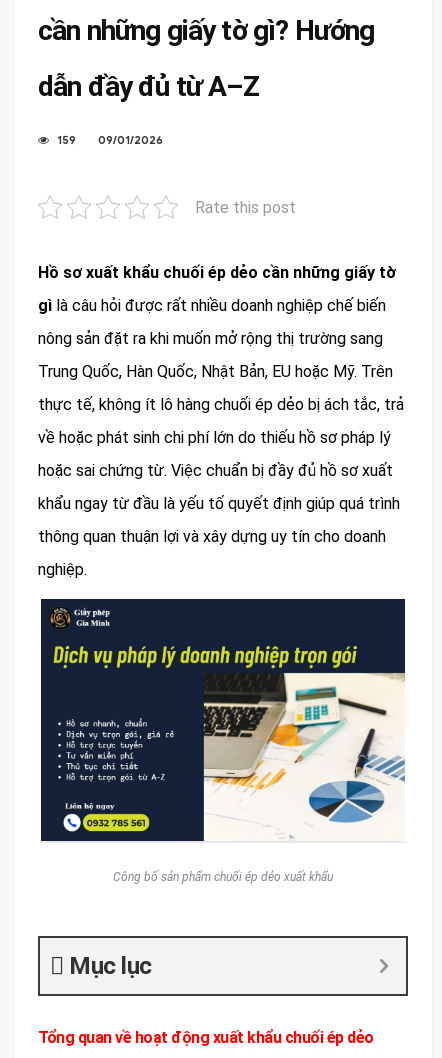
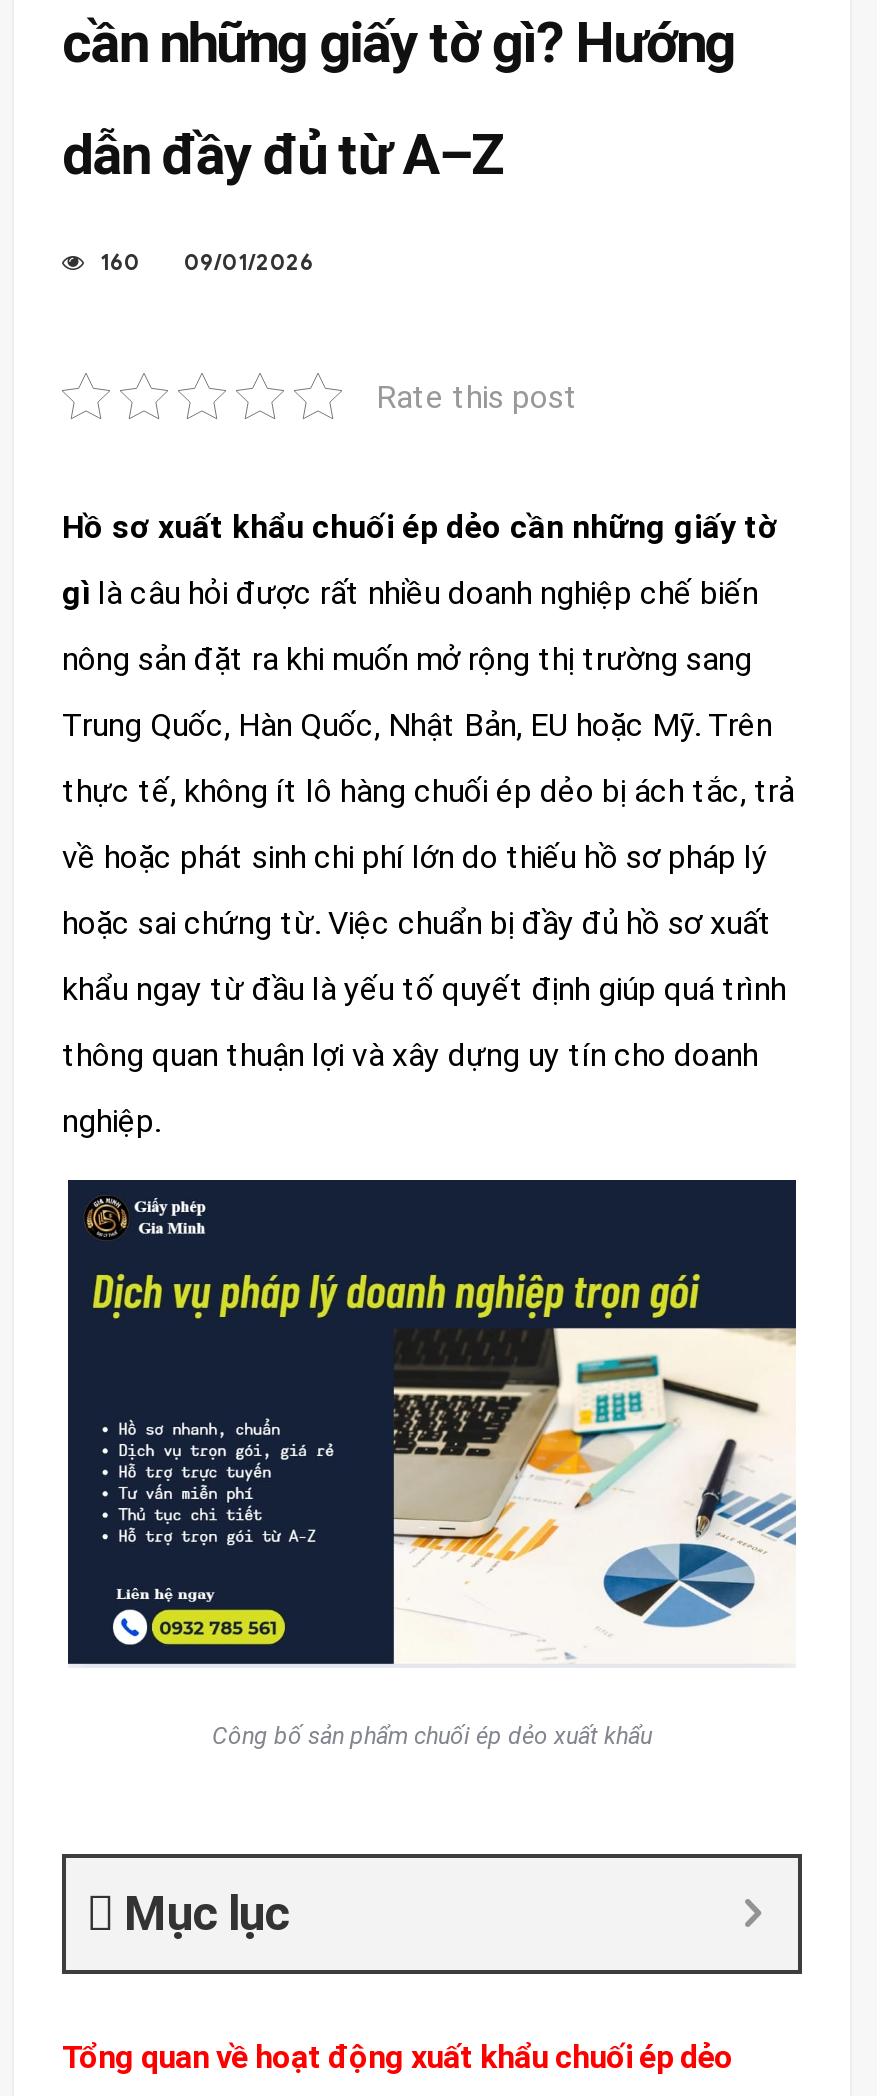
[57,133,163,147] 159 09/01/2026 -> [100,248,314,276] 160 09/01/2026

